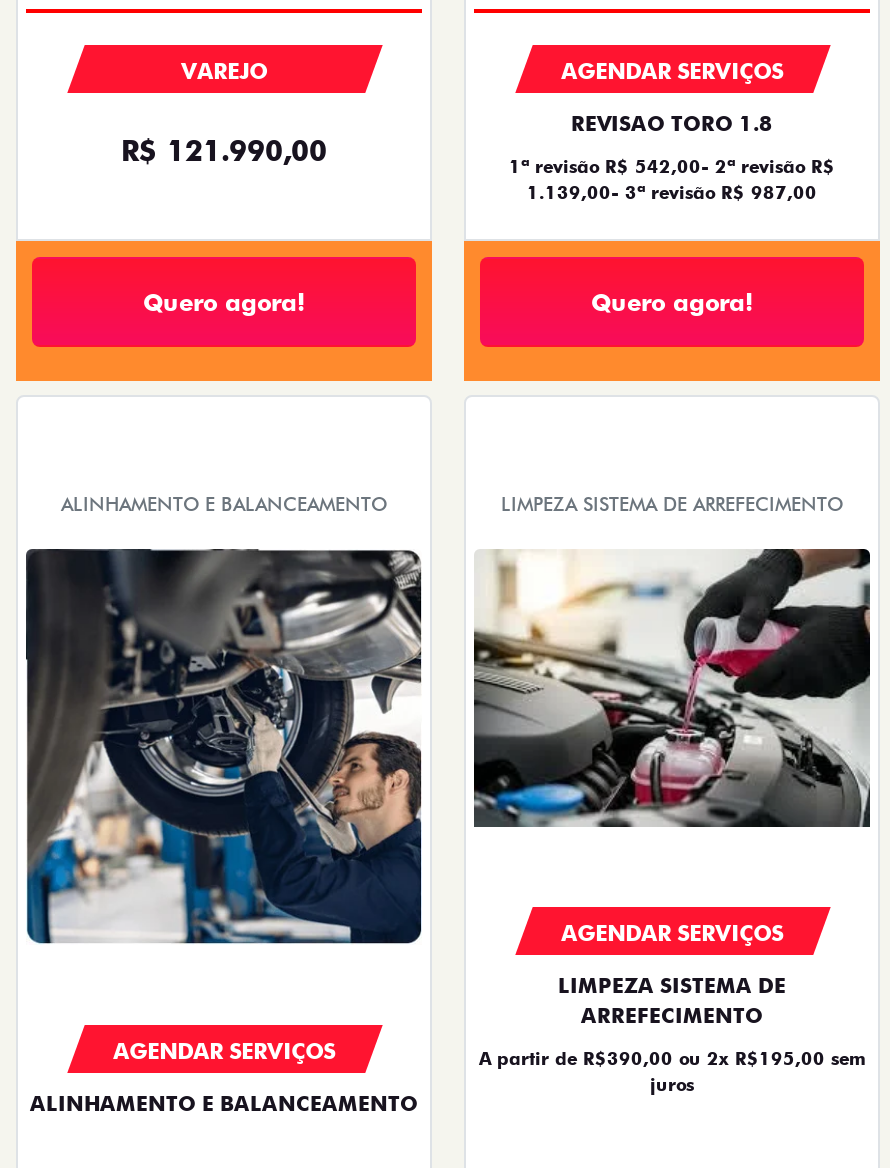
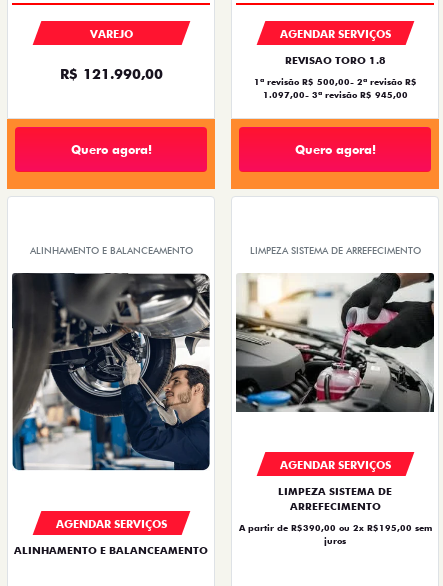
[509,158,835,178] 1ª revisão R$ 542,00- 2ª revisão R$ -> [253,77,416,87] 1ª revisão R$ 500,00- 2ª revisão R$
[527,184,817,204] 1.139,00- 3ª revisão R$ 987,00 -> [262,90,407,100] 1.097,00- 3ª revisão R$ 945,00

